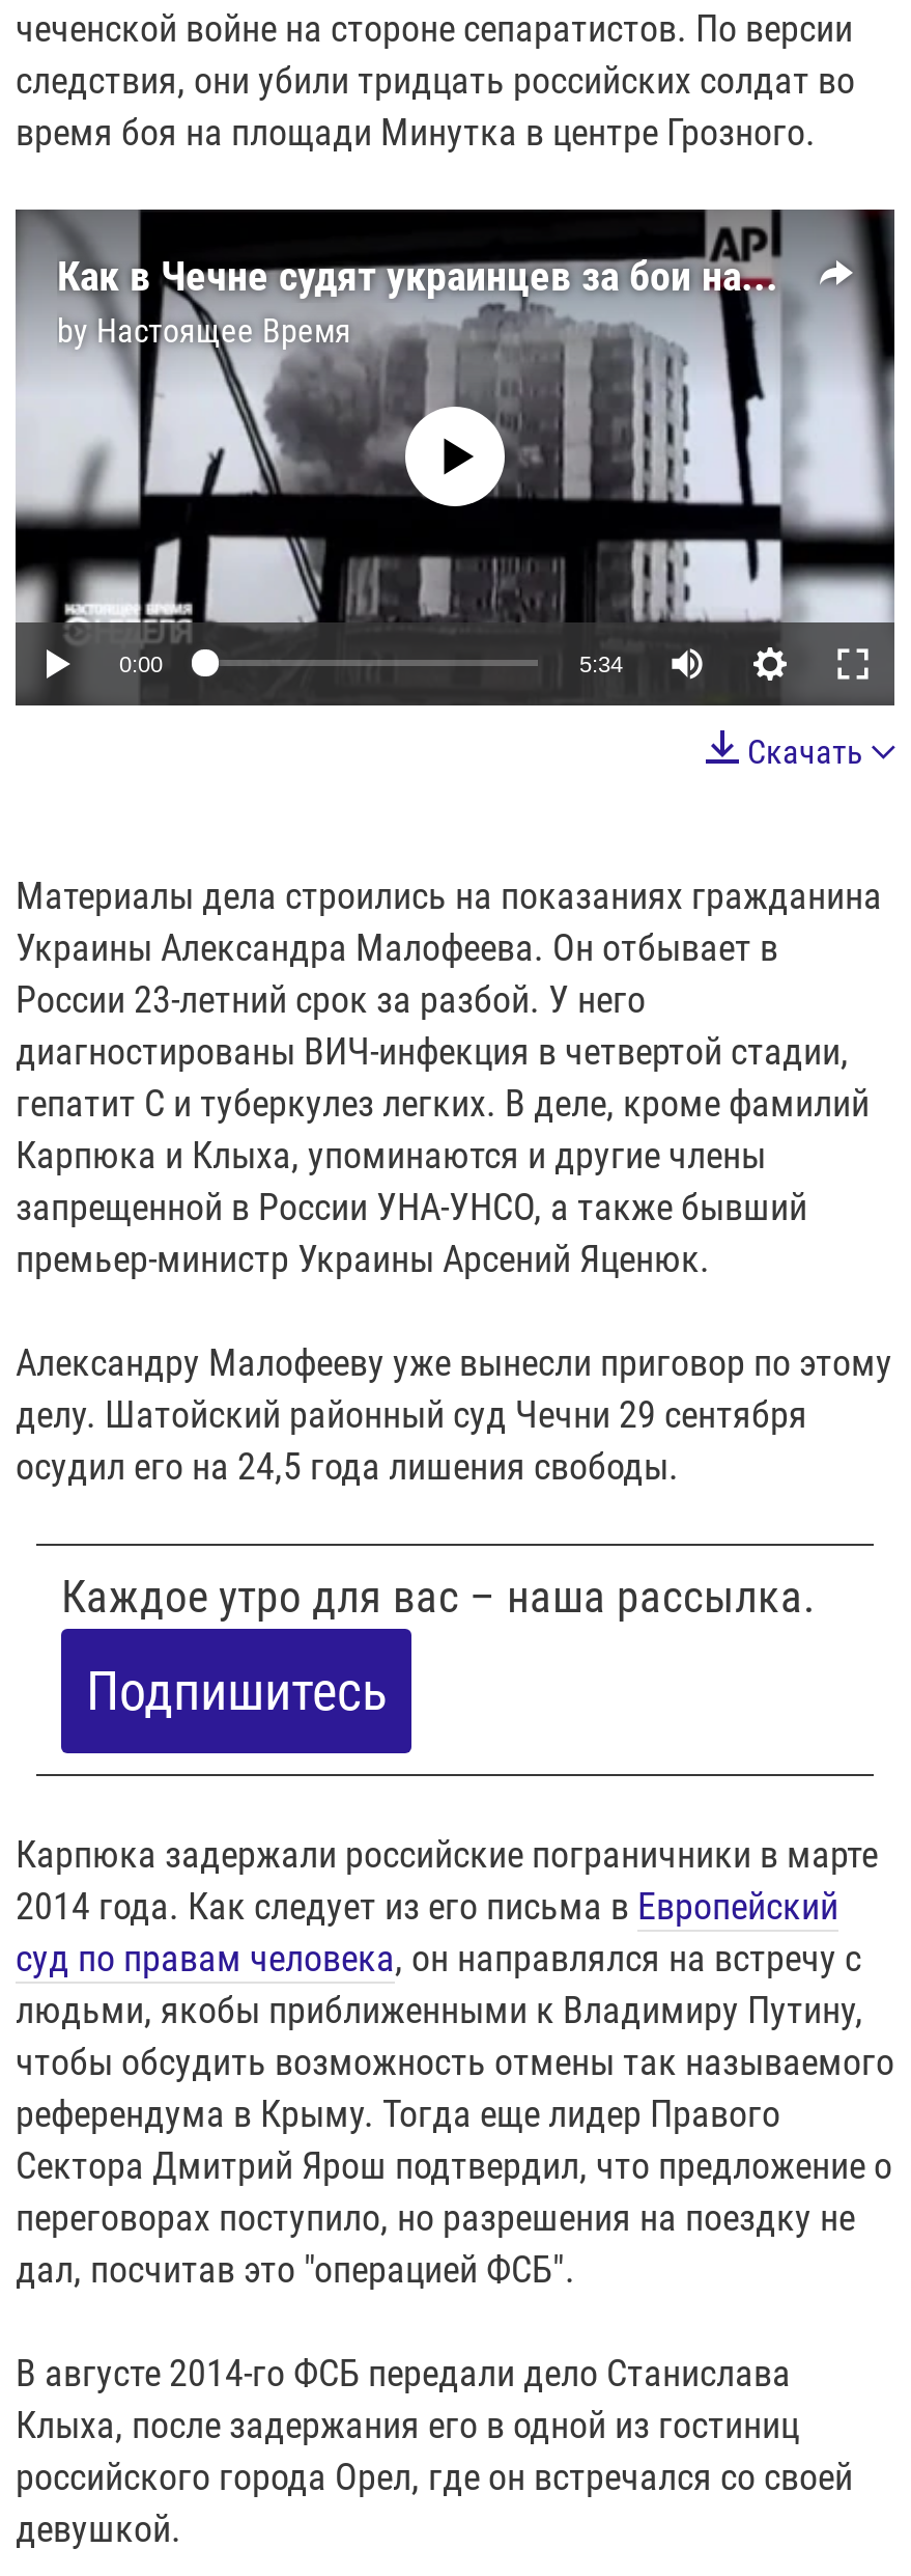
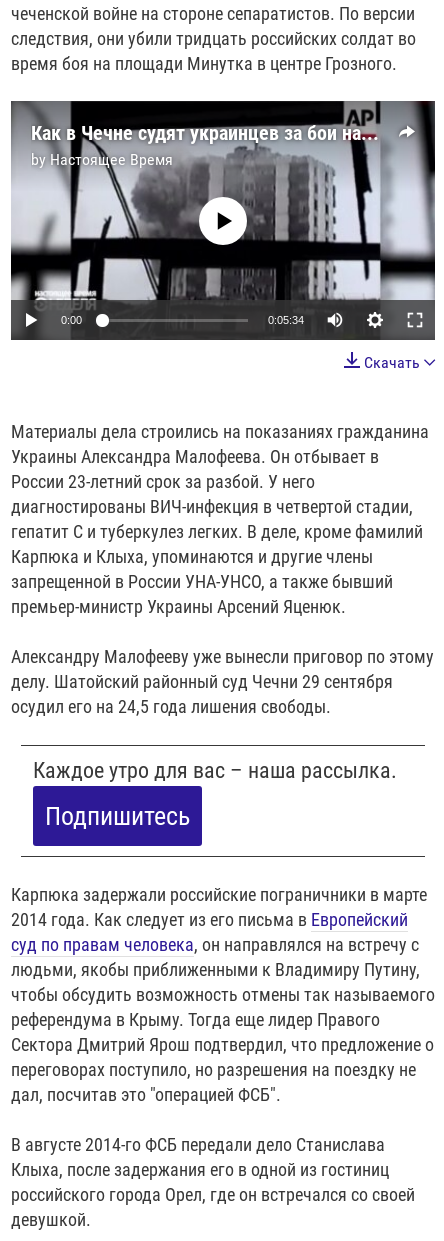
[579,651,623,676] 5:34 -> [268,314,304,326] 0:05:34

